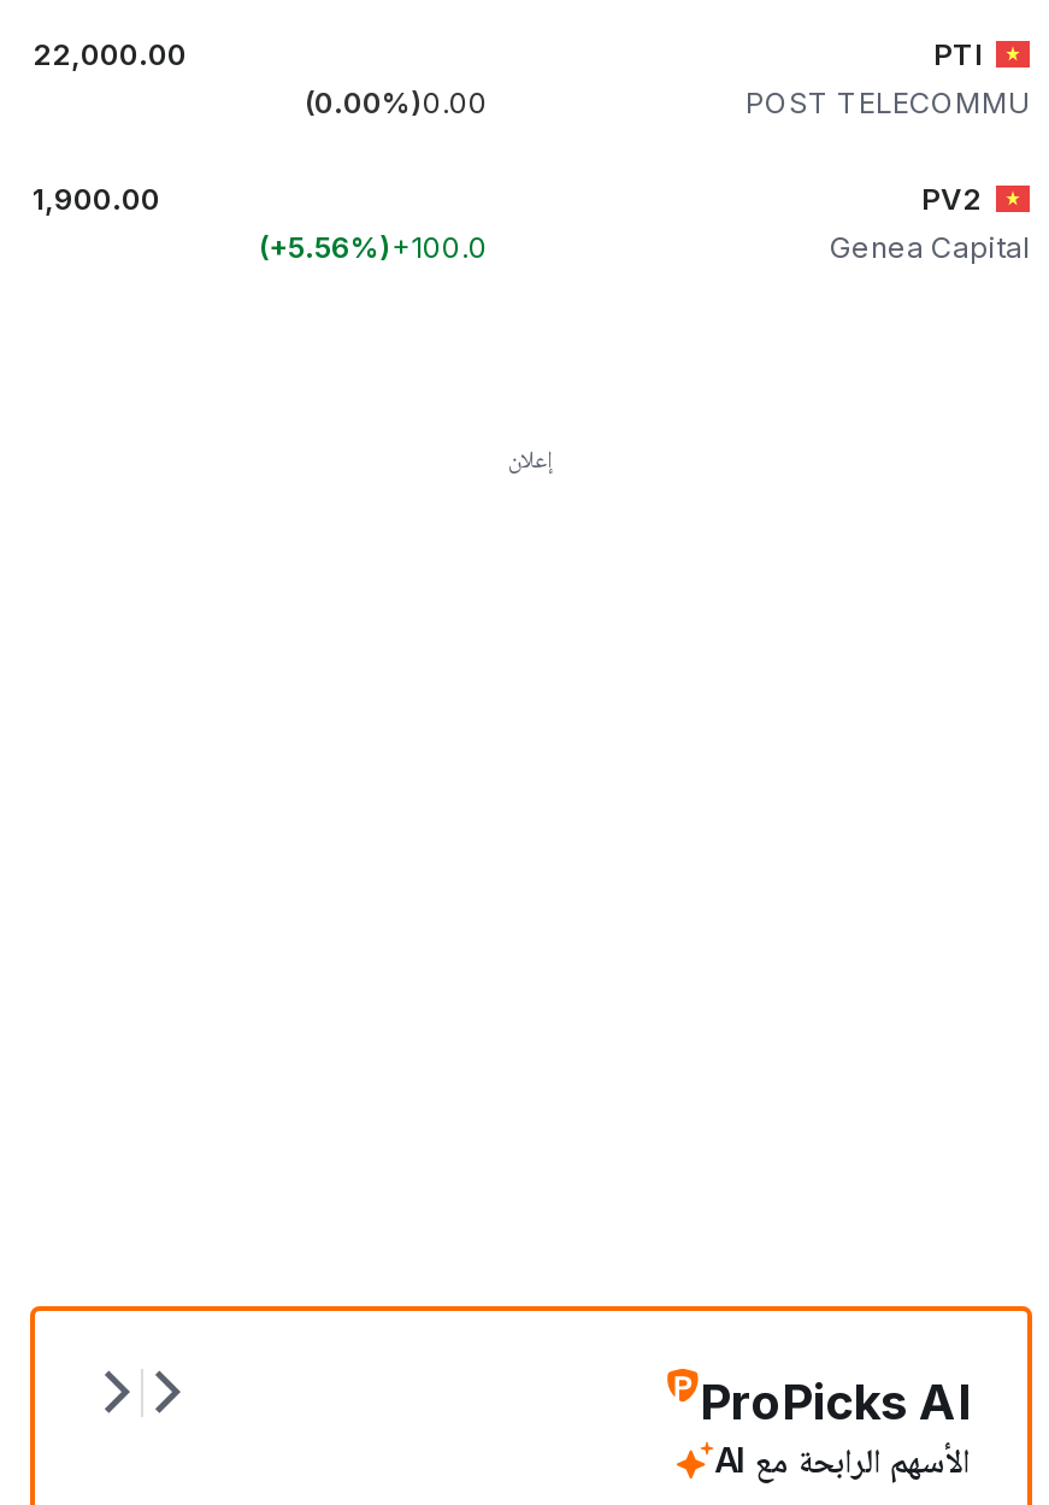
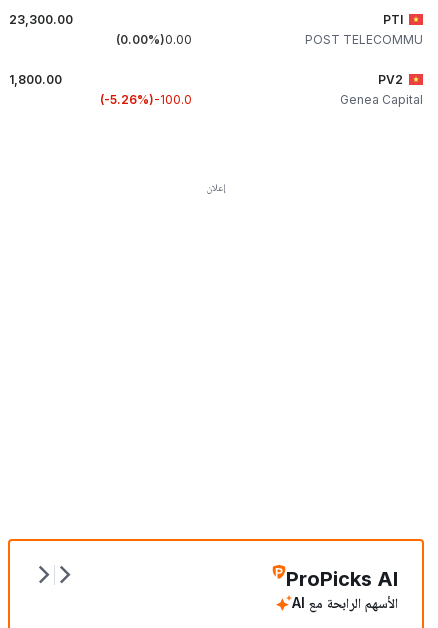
[33,36,187,72] 22,000.00 -> [9,12,73,27] 23,300.00
[33,180,160,216] 1,900.00 -> [9,72,62,87] 1,800.00
[269,228,379,265] +5.56% -> [104,92,149,107] -5.26%
[391,228,488,265] +100.0 -> [154,92,192,107] -100.0

